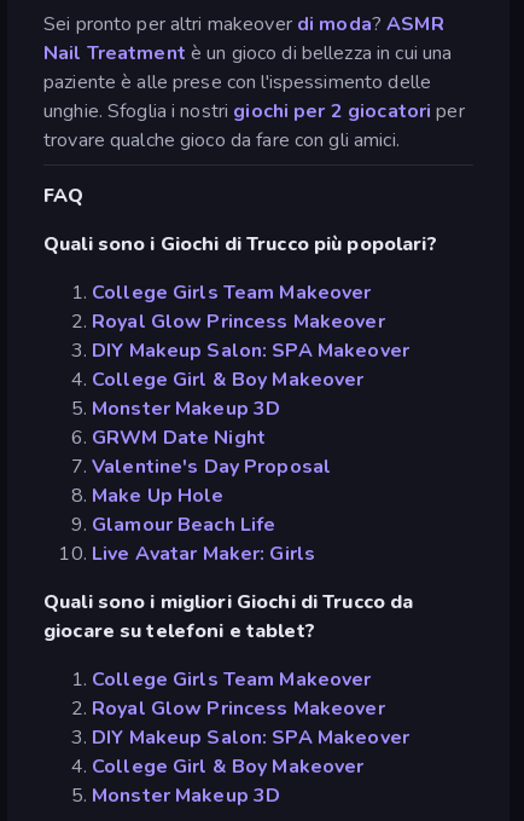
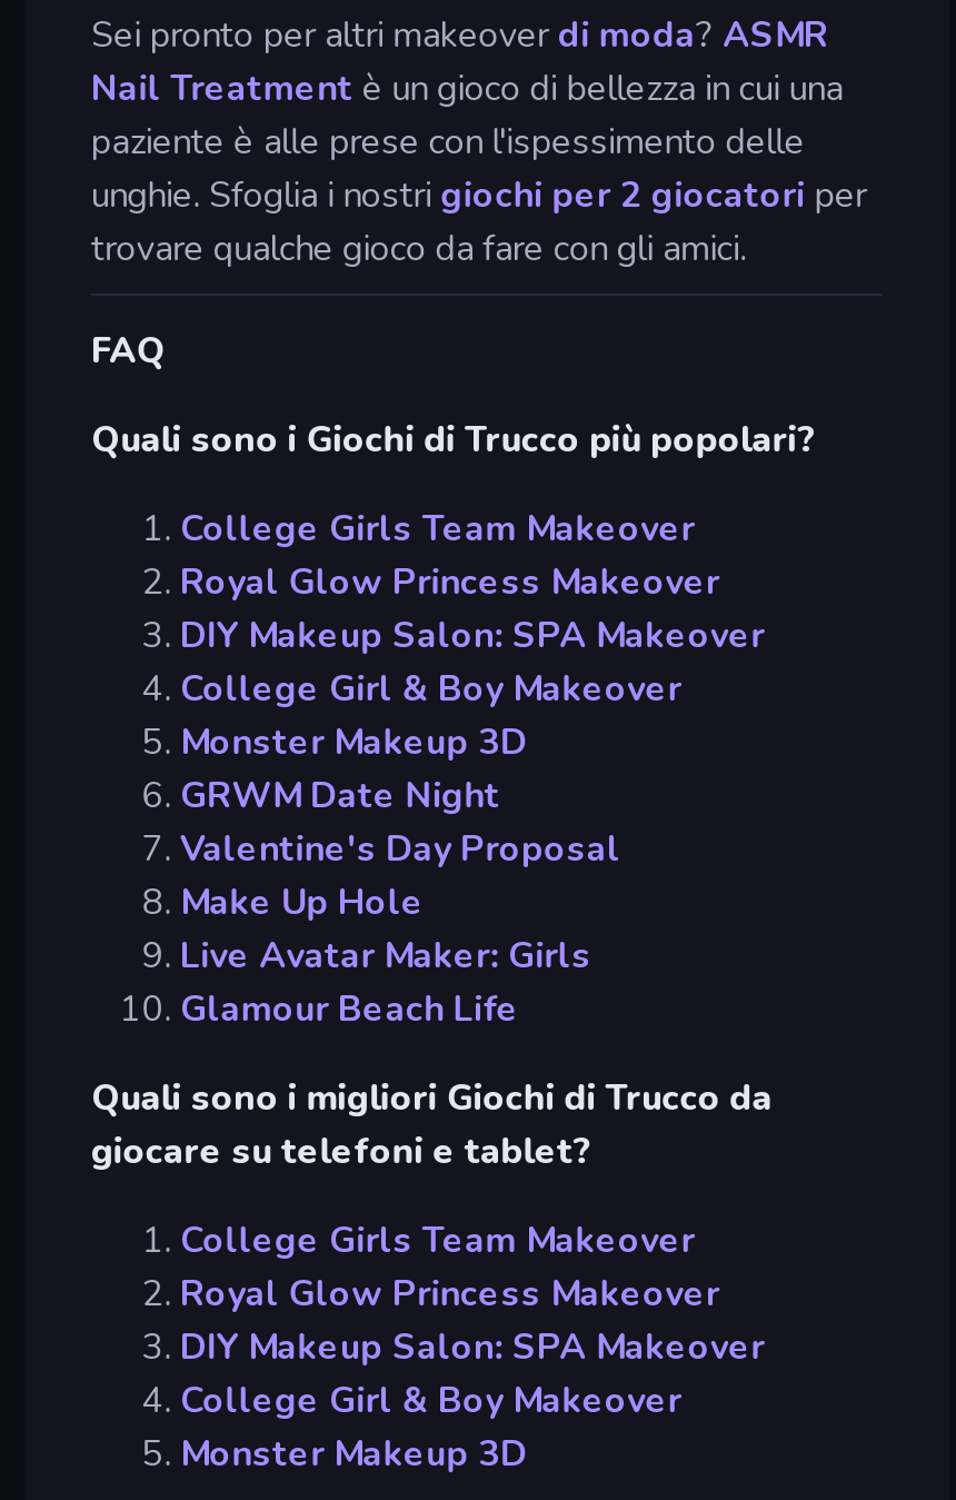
moved [92,511,276,538] -> [180,985,519,1034]: Glamour Beach Life
moved [92,540,315,567] -> [180,932,592,981]: Live Avatar Maker: Girls

